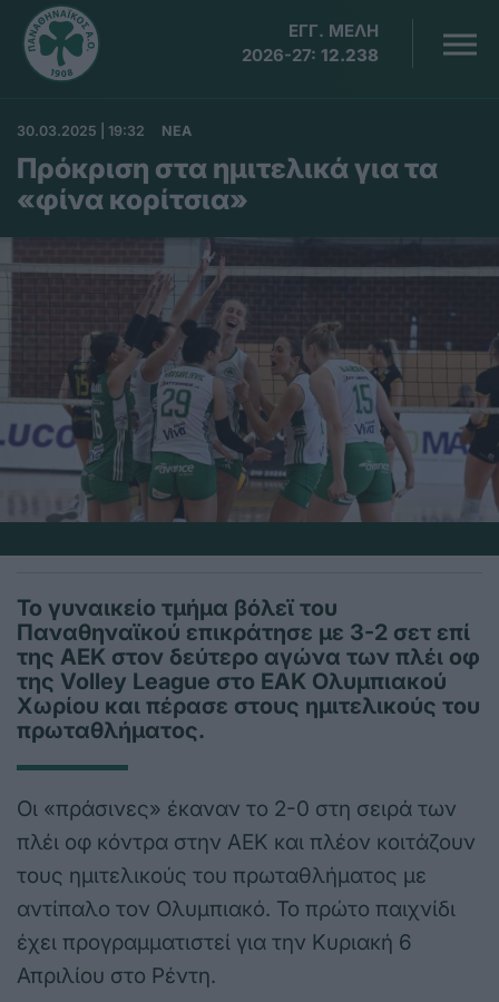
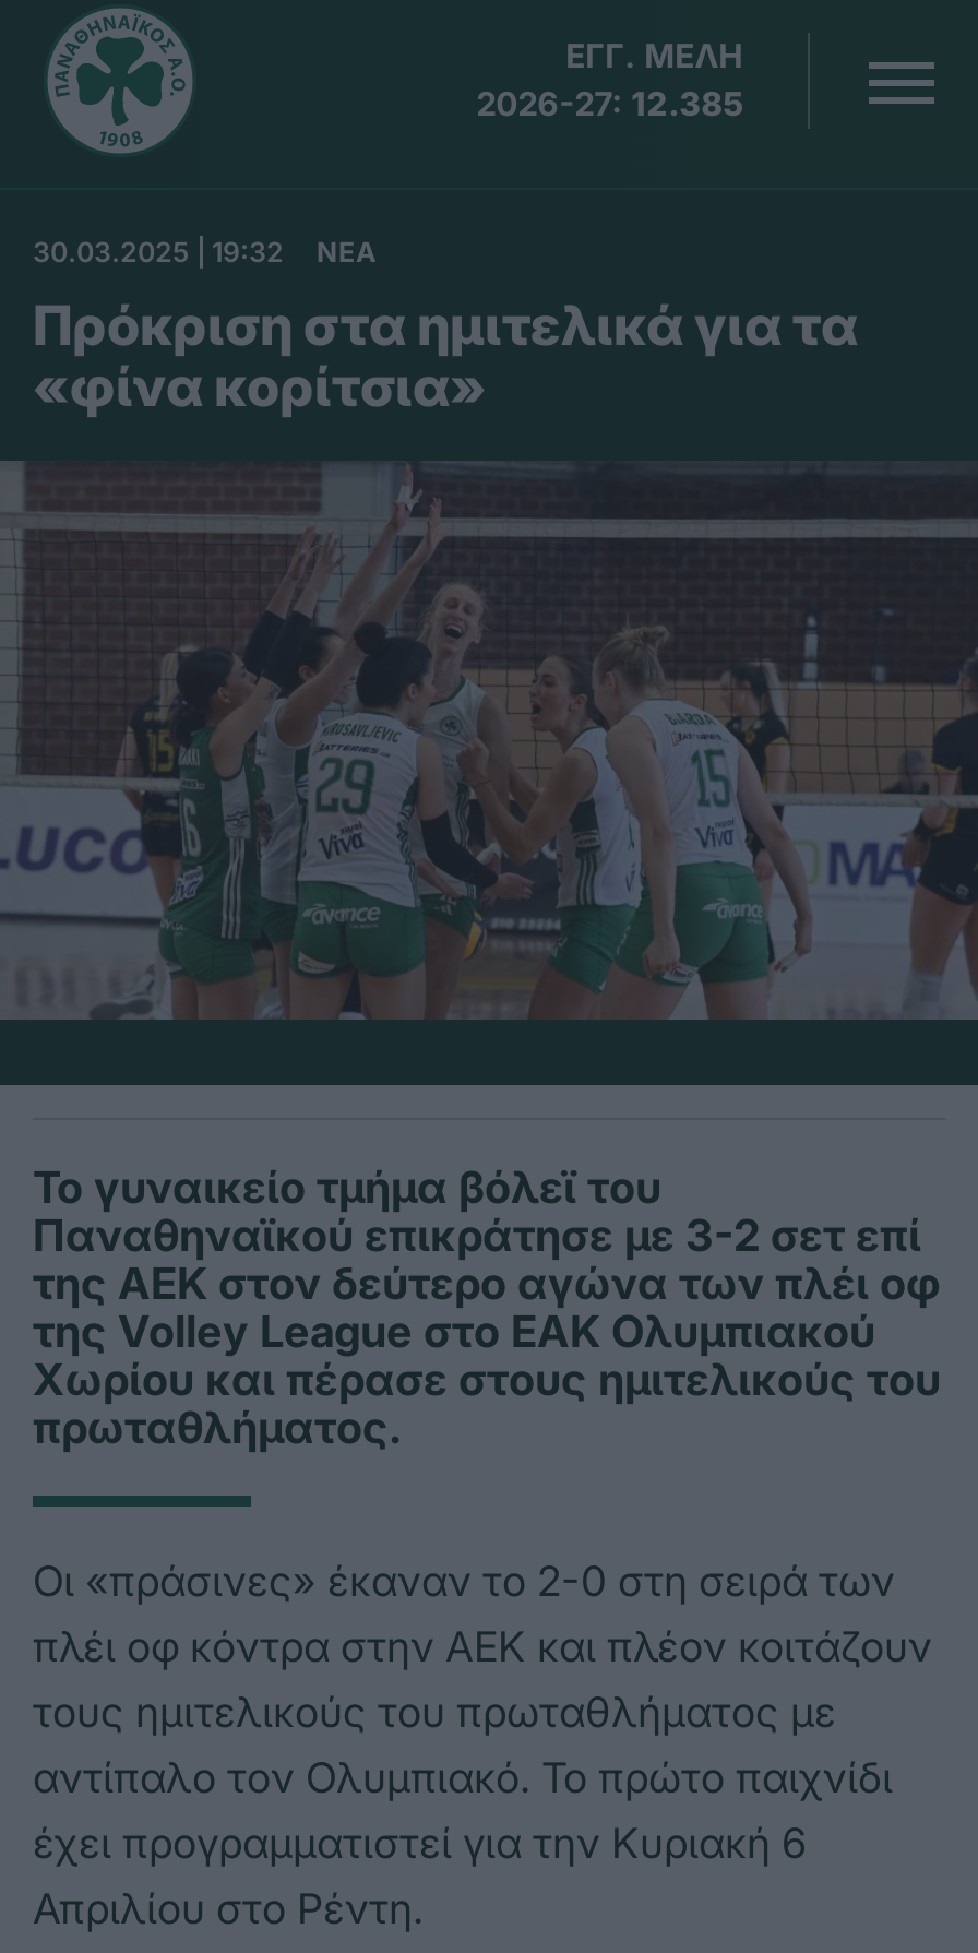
[242,45,379,66] 2026-27: 12.238 -> [476,83,742,124] 2026-27: 12.385

